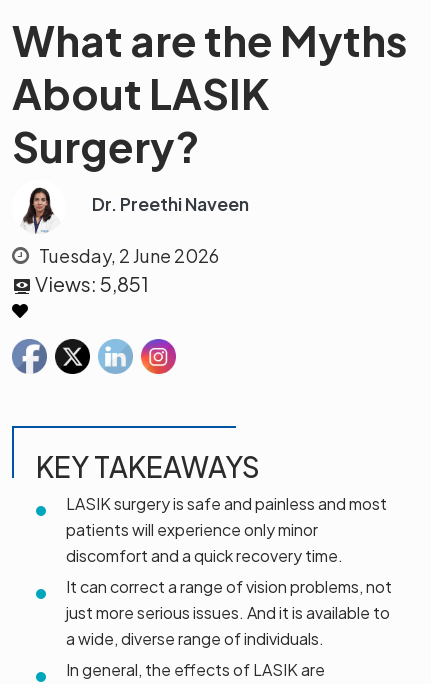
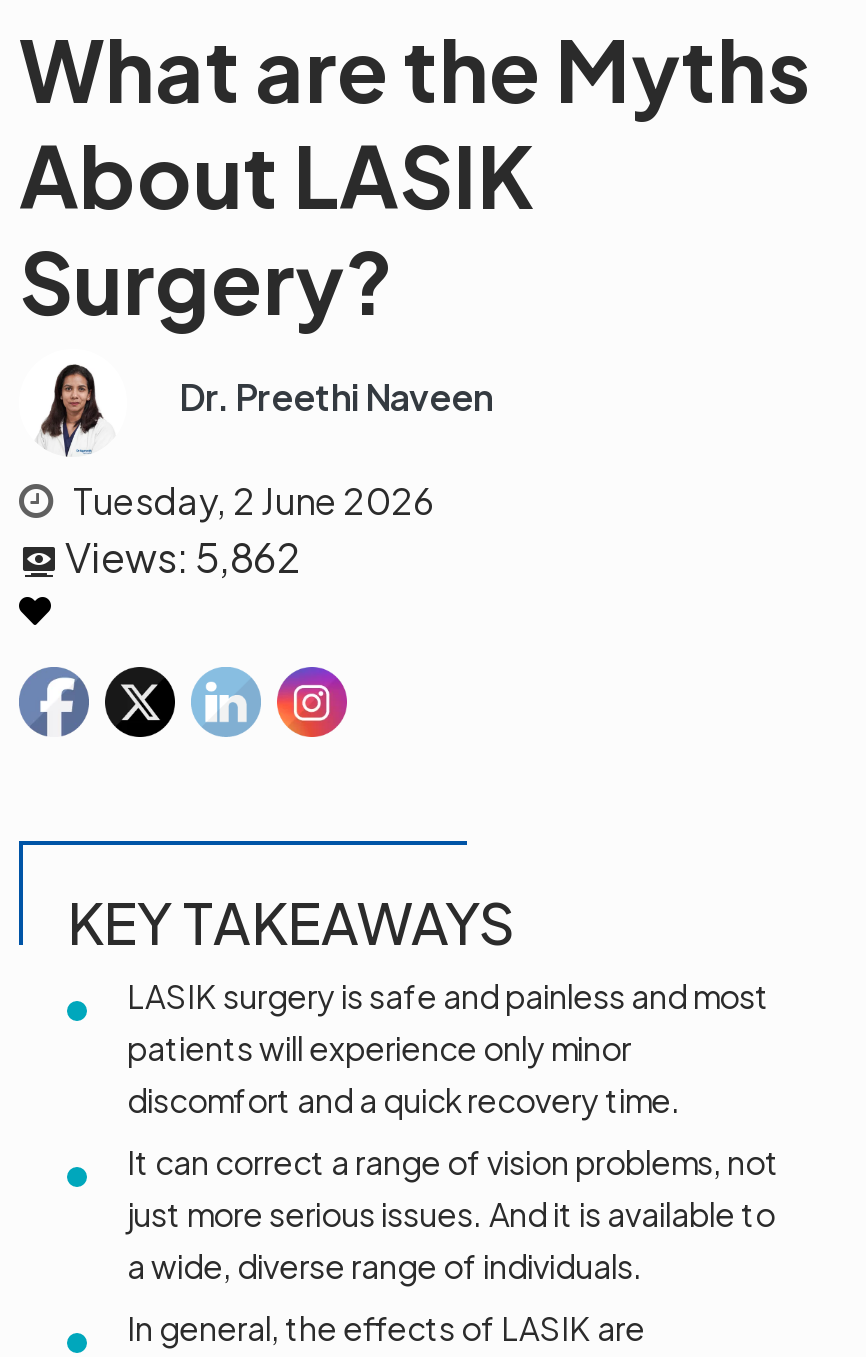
[35,271,149,296] Views: 5,851 -> [65,531,301,581] Views: 5,862

